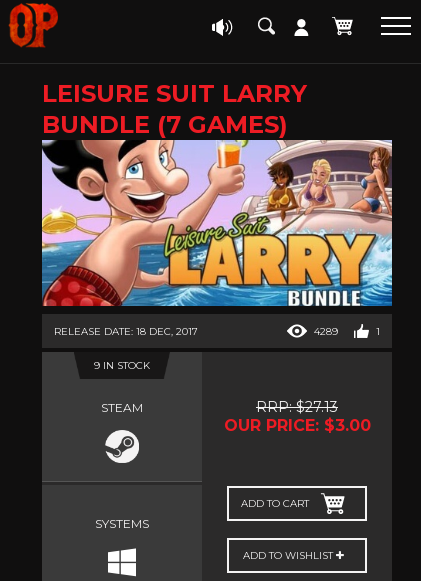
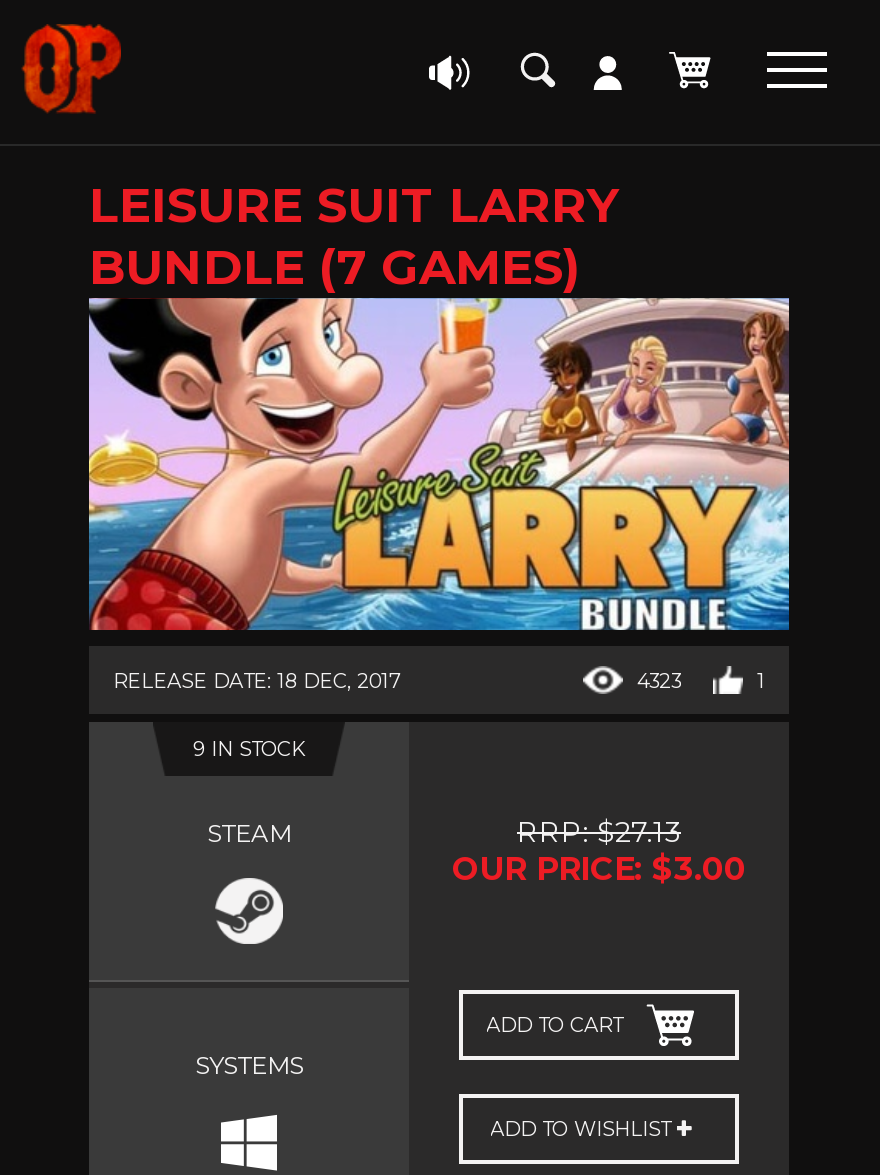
[314,325,338,338] 4289 -> [637,668,681,694] 4323

